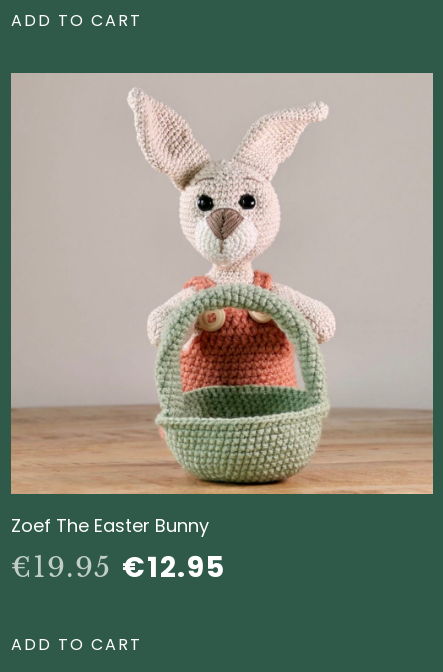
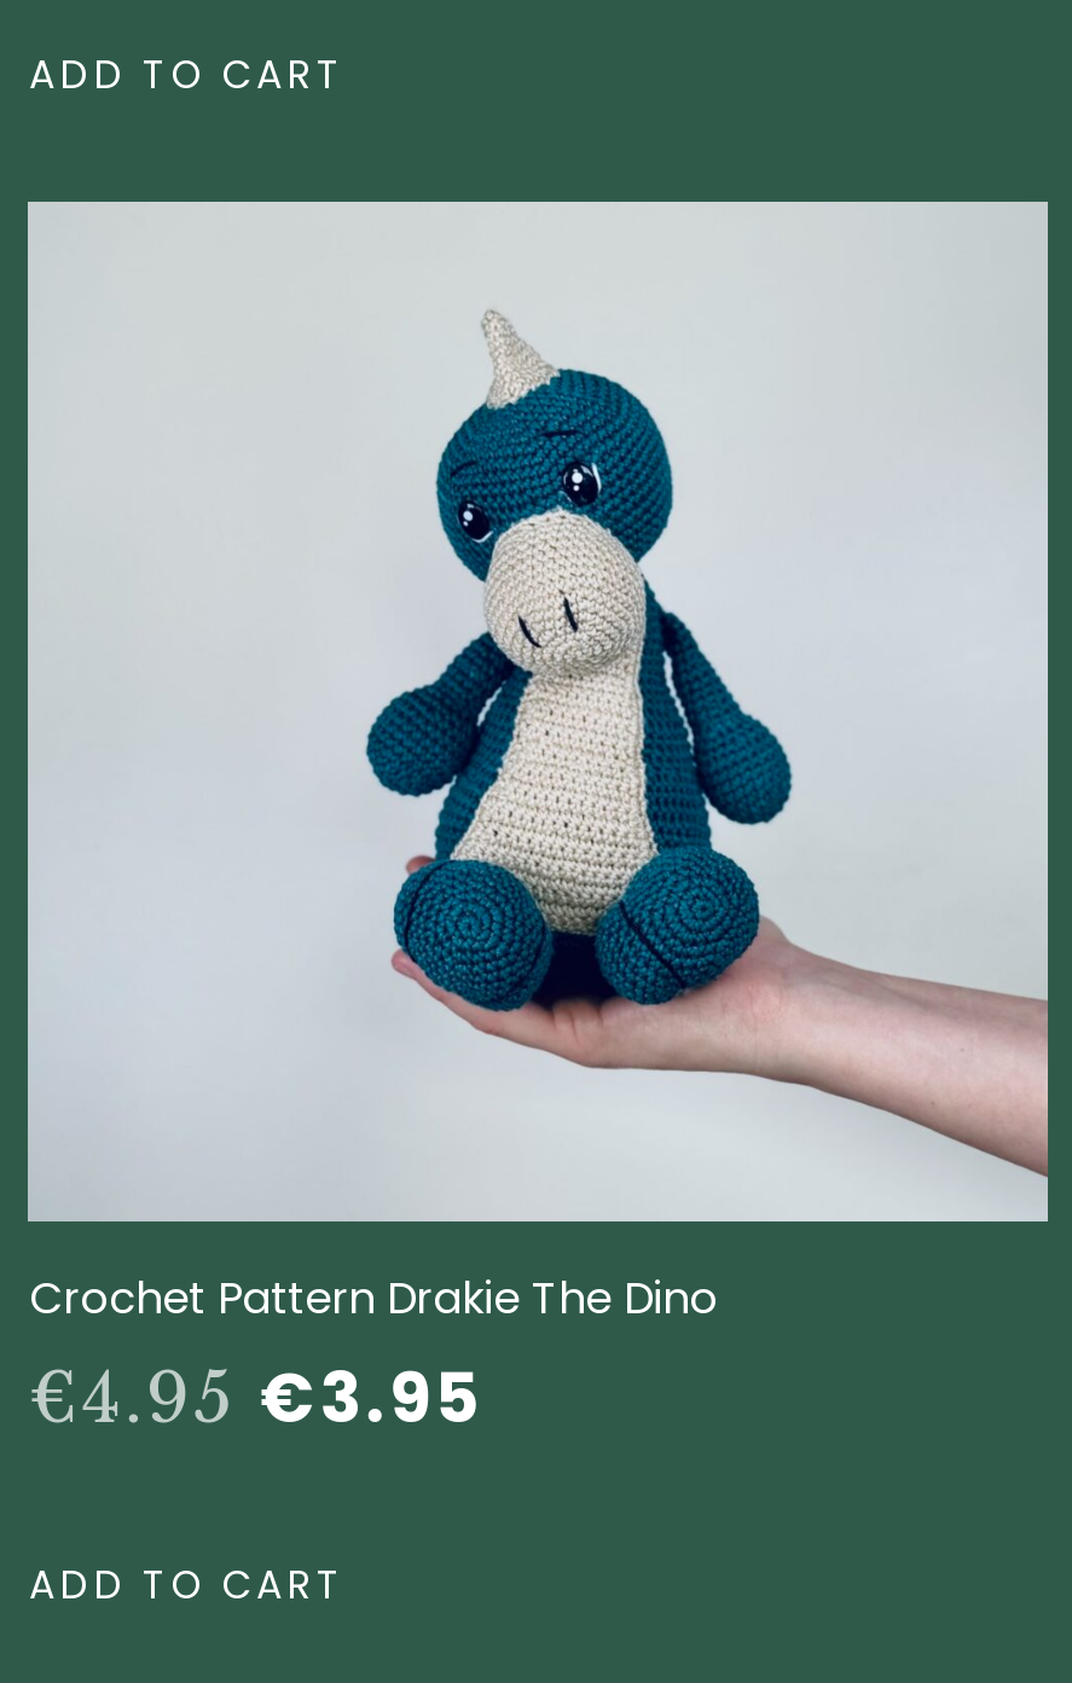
[10,73,434,587] [image] | Zoef The Easter Bunny | €19.95 €12.95 -> [25,204,1048,1445] [image] | Crochet Pattern Drakie The Dino | €4.95 €3.95

